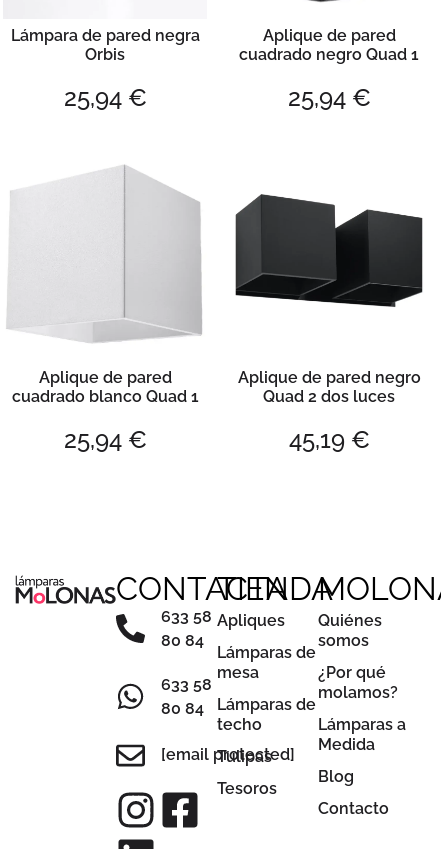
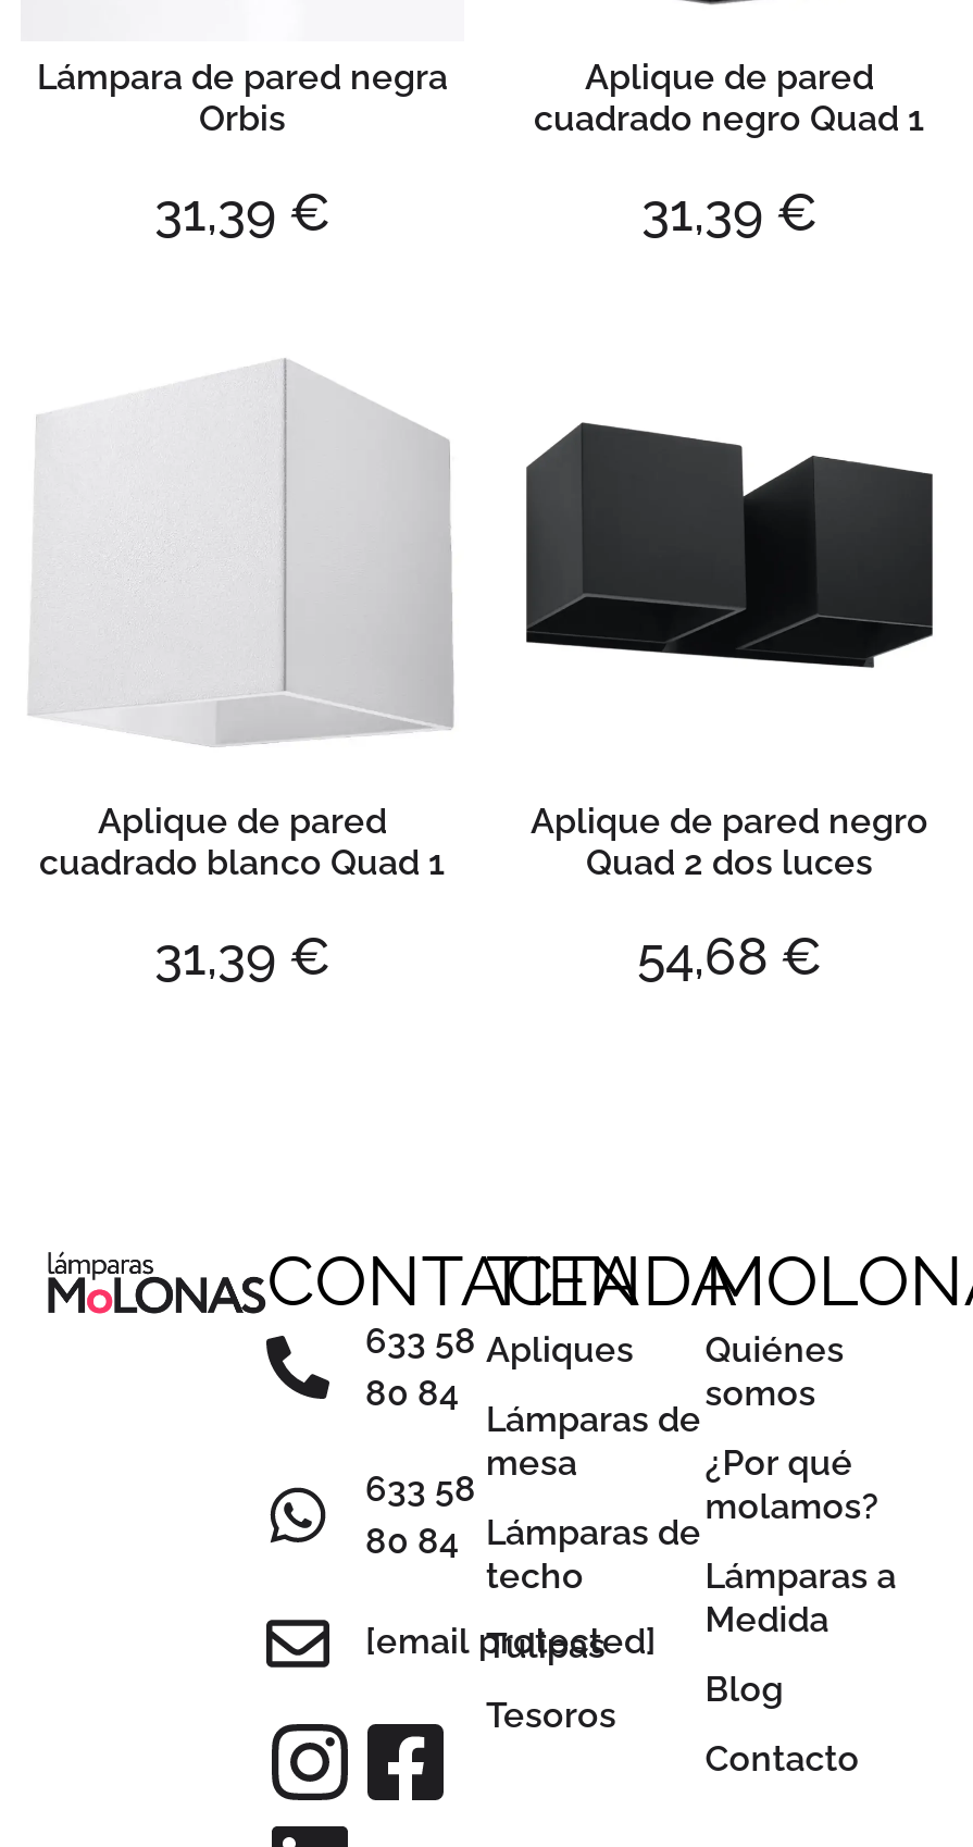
[63,83,146,112] 25,94 € -> [154,180,330,243] 31,39 €
[287,83,370,112] 25,94 € -> [641,180,818,243] 31,39 €
[63,425,146,454] 25,94 € -> [154,925,330,988] 31,39 €
[288,425,369,454] 45,19 € -> [637,925,822,988] 54,68 €

